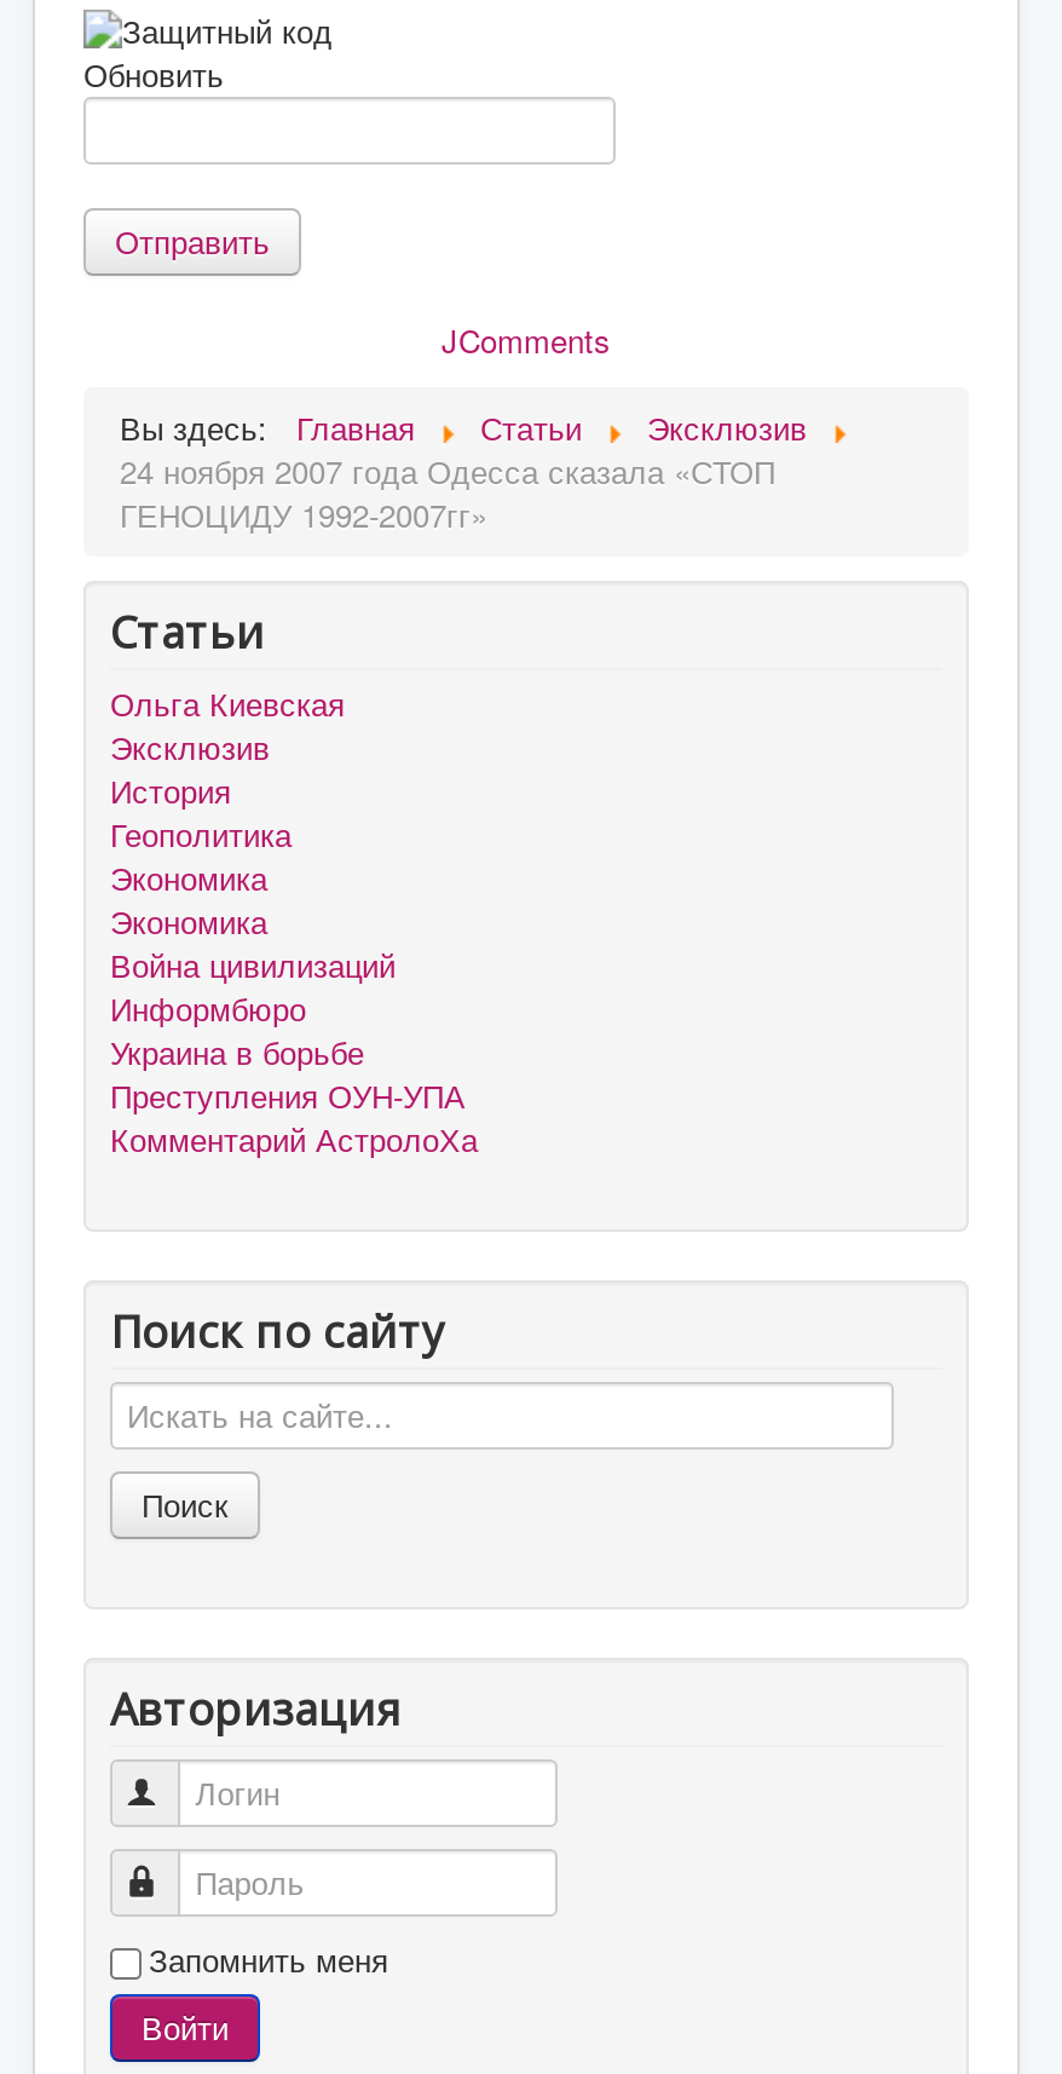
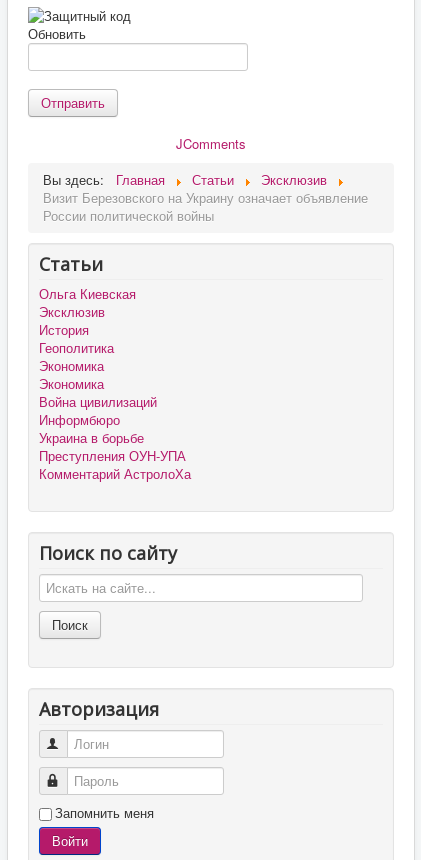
[120,448,775,538] 24 ноября 2007 года Одесса сказала «СТОП | ГЕНОЦИДУ 1992-2007гг» -> [43,188,368,225] Визит Березовского на Украину означает объявление | России политической войны

